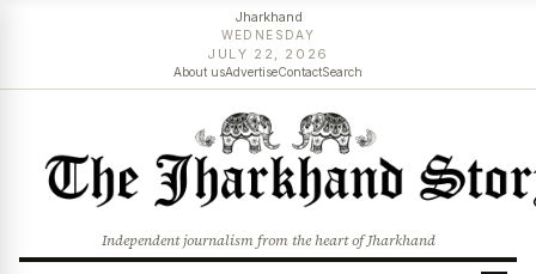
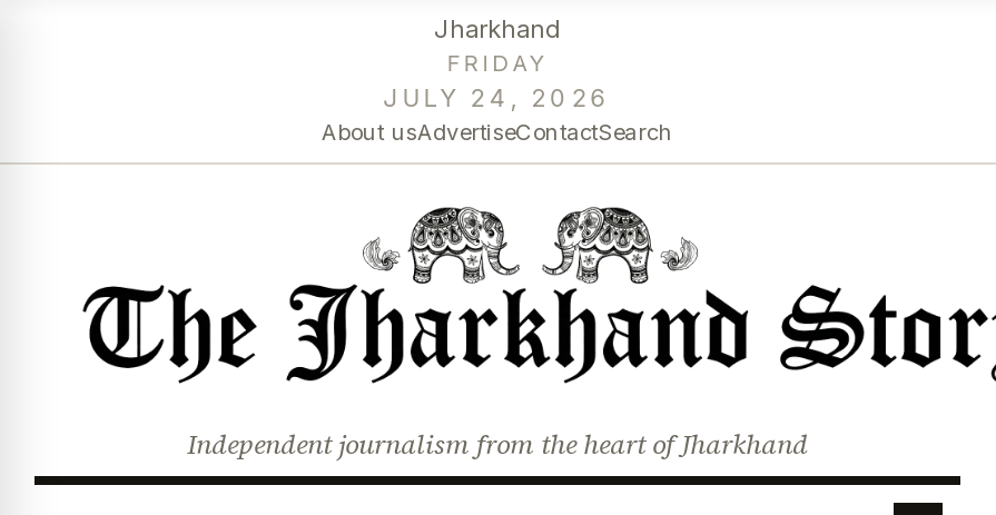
[207,28,329,62] WEDNESDAY | JULY 22, 2026 -> [383,49,612,113] FRIDAY | JULY 24, 2026

